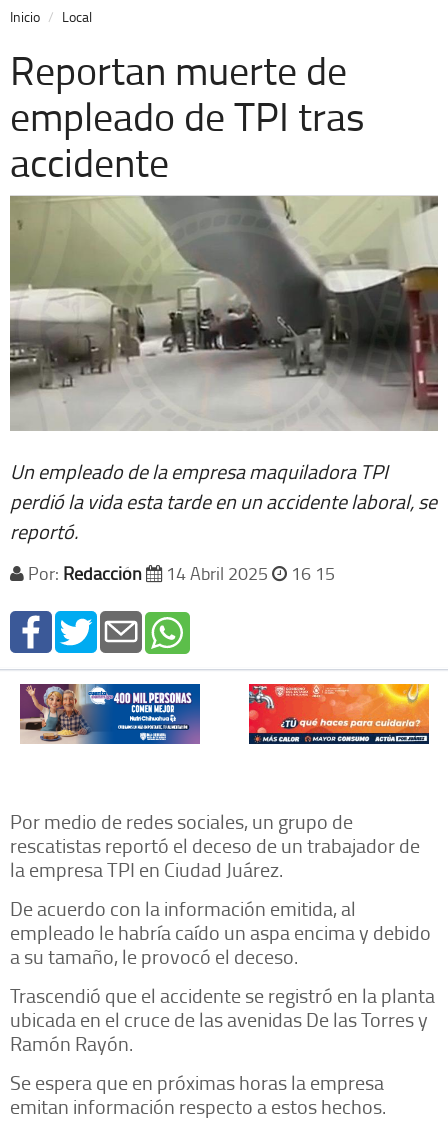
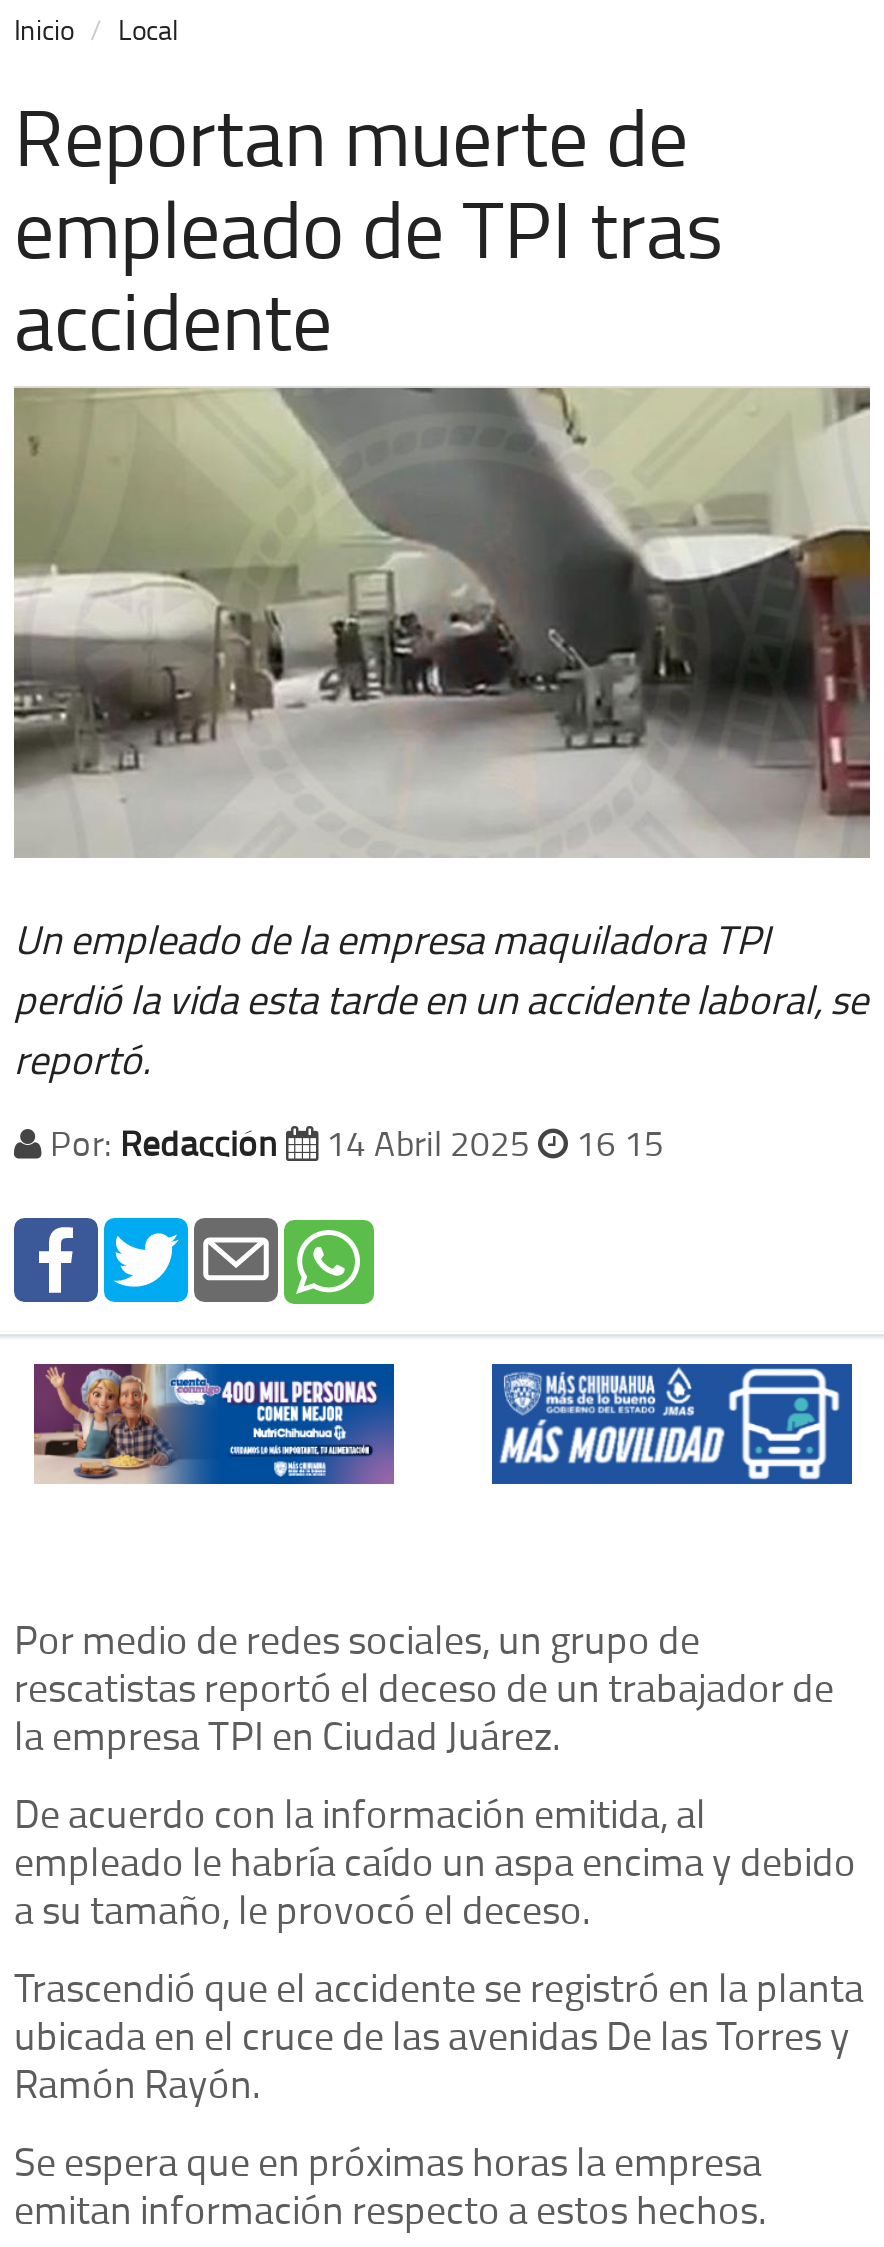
[248,683,430,745] [image] -> [490,1362,854,1486] [image]

